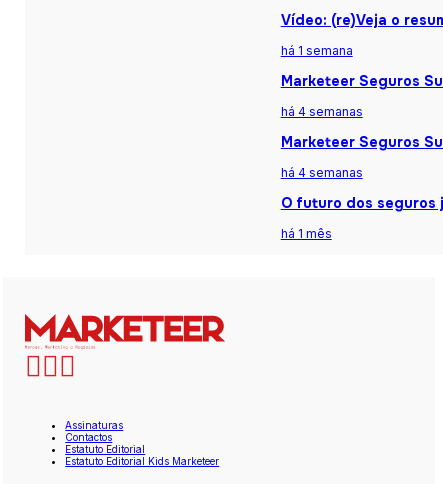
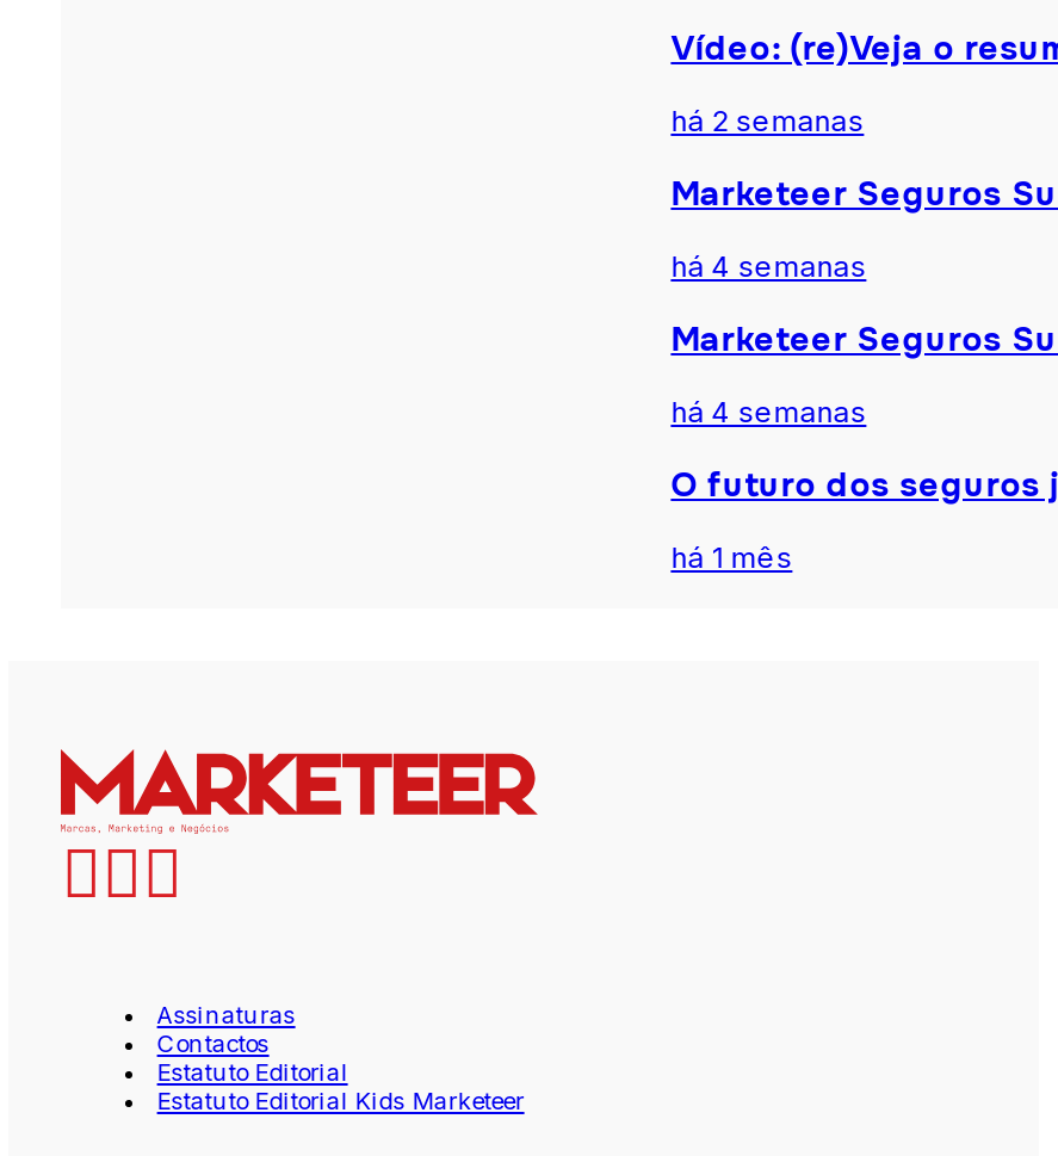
[281,43,353,58] há 1 semana -> [671,103,864,139] há 2 semanas

